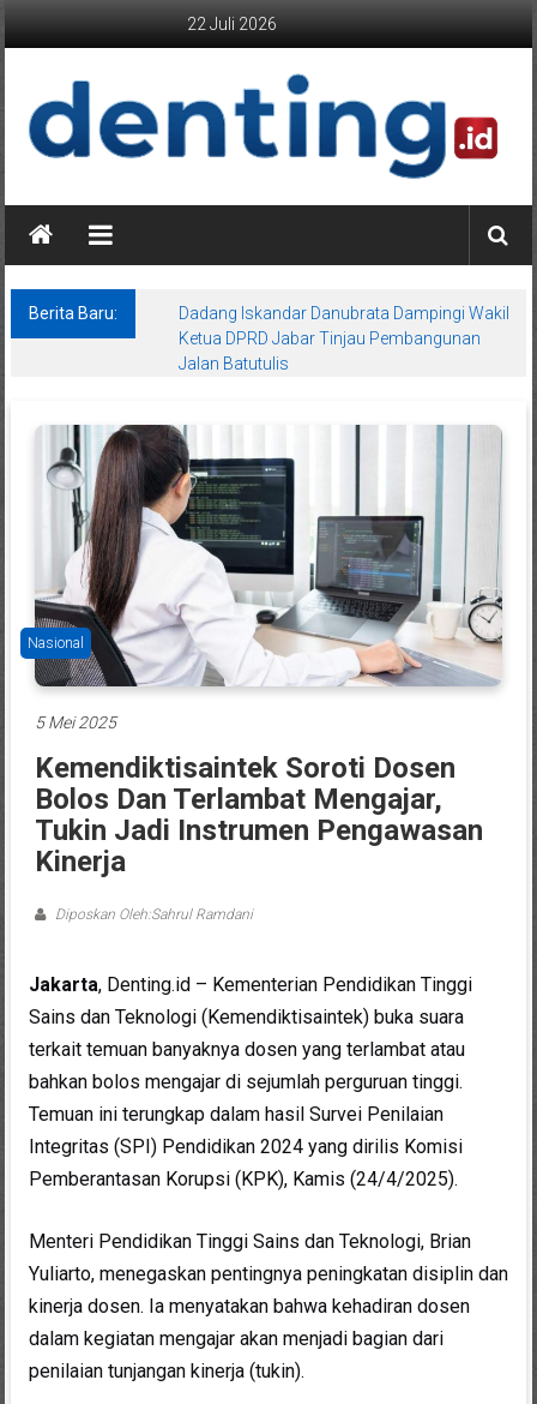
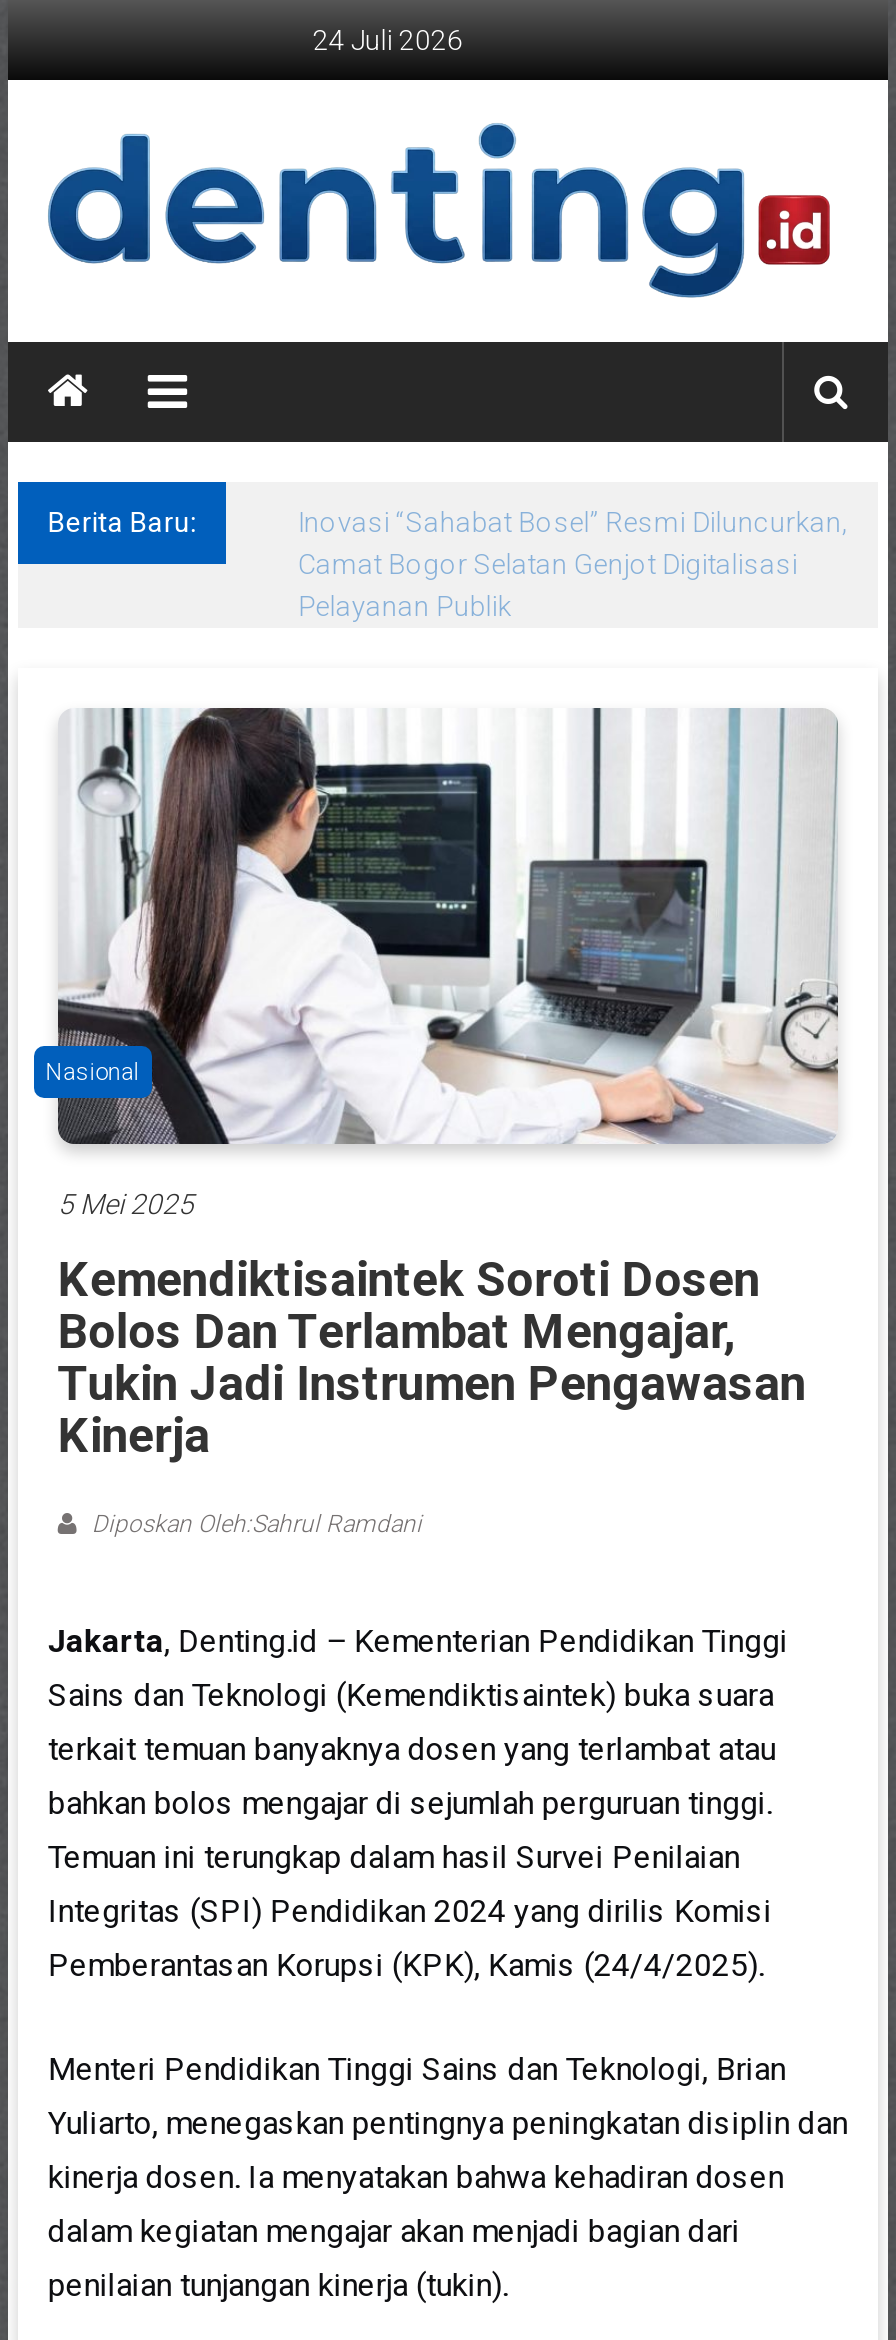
[187,14,277,34] 22 Juli 2026 -> [313,24,463,56] 24 Juli 2026
[178,304,509,373] Dadang Iskandar Danubrata Dampingi Wakil | Ketua DPRD Jabar Tinjau Pembangunan | Jalan Batutulis -> [298,506,848,622] Inovasi “Sahabat Bosel” Resmi Diluncurkan, | Camat Bogor Selatan Genjot Digitalisasi | Pelayanan Publik

